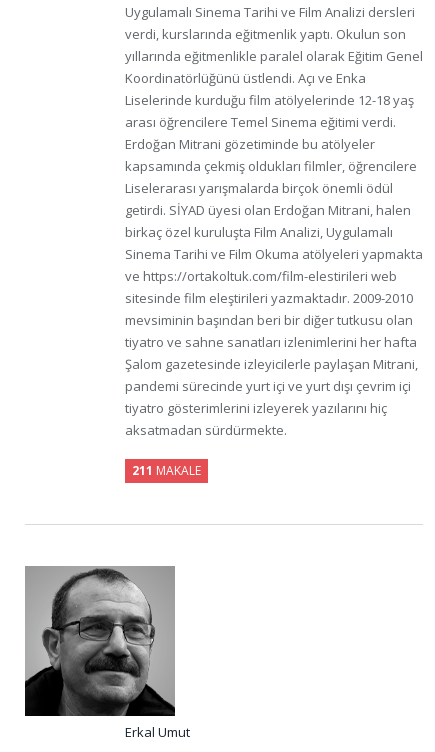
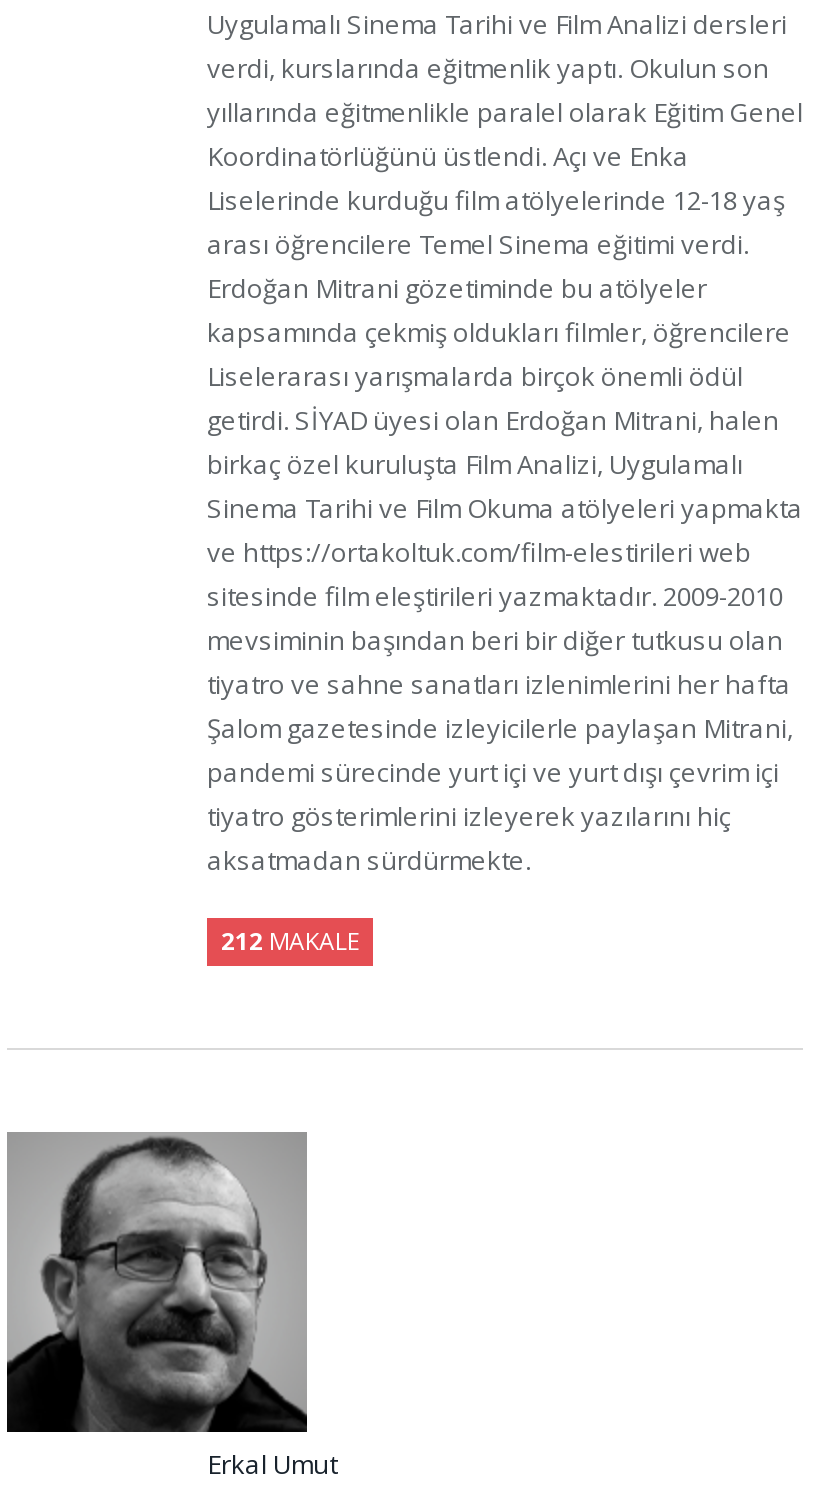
[132,462,201,479] 211 MAKALE -> [221,924,359,958] 212 MAKALE

